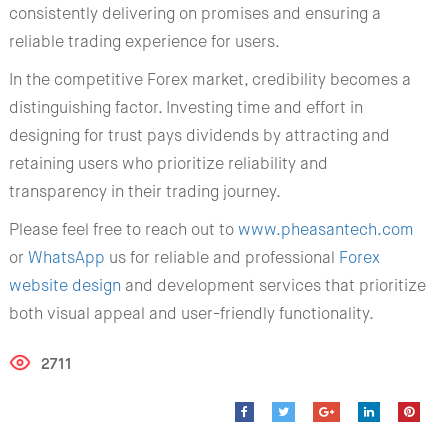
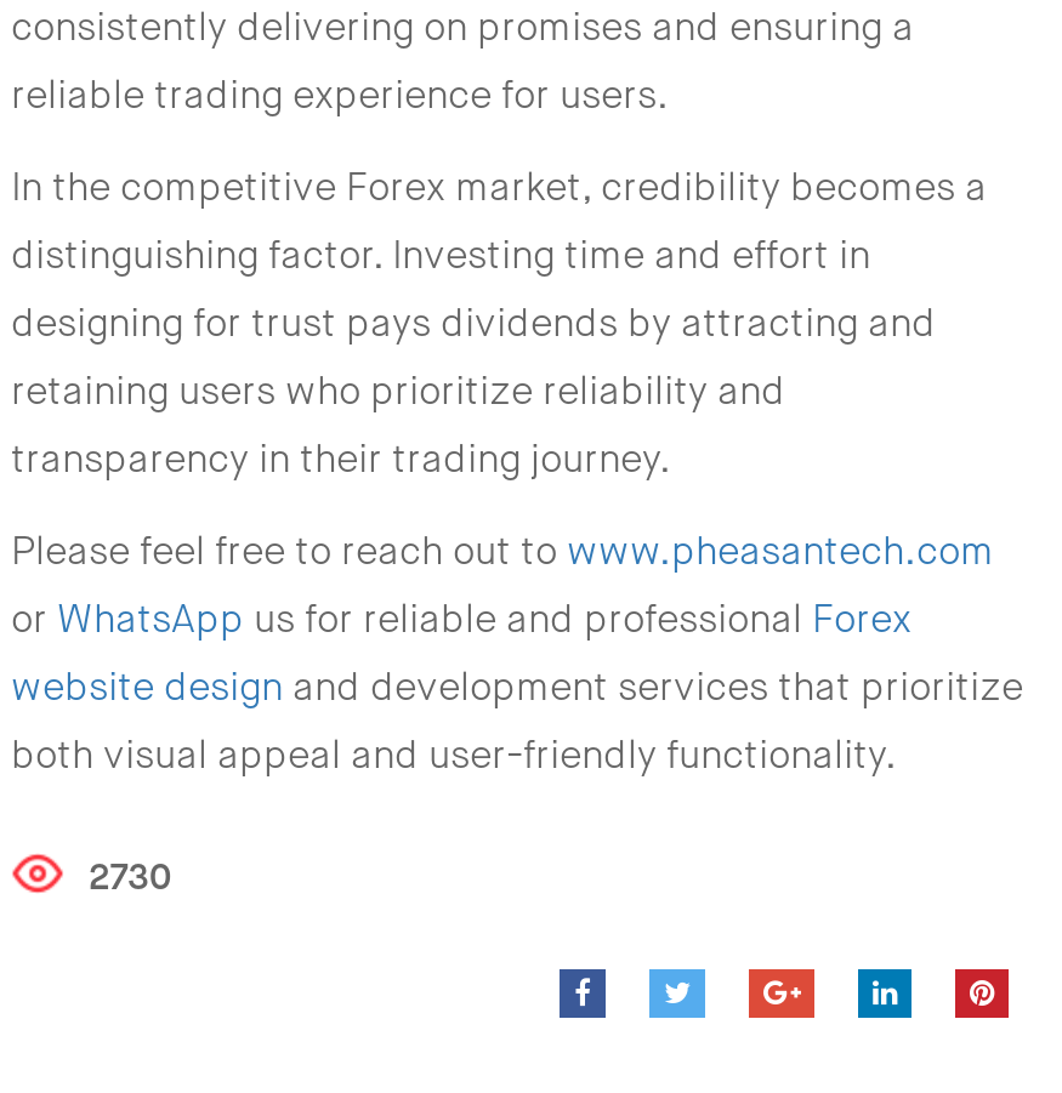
[41,357,72,372] 2711 -> [89,860,171,897] 2730

